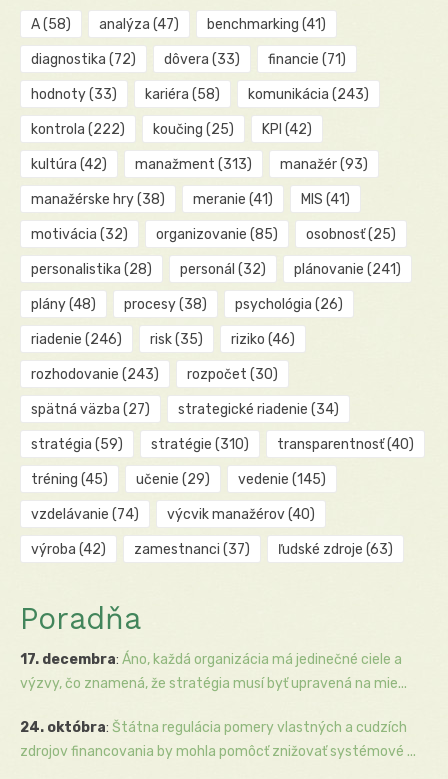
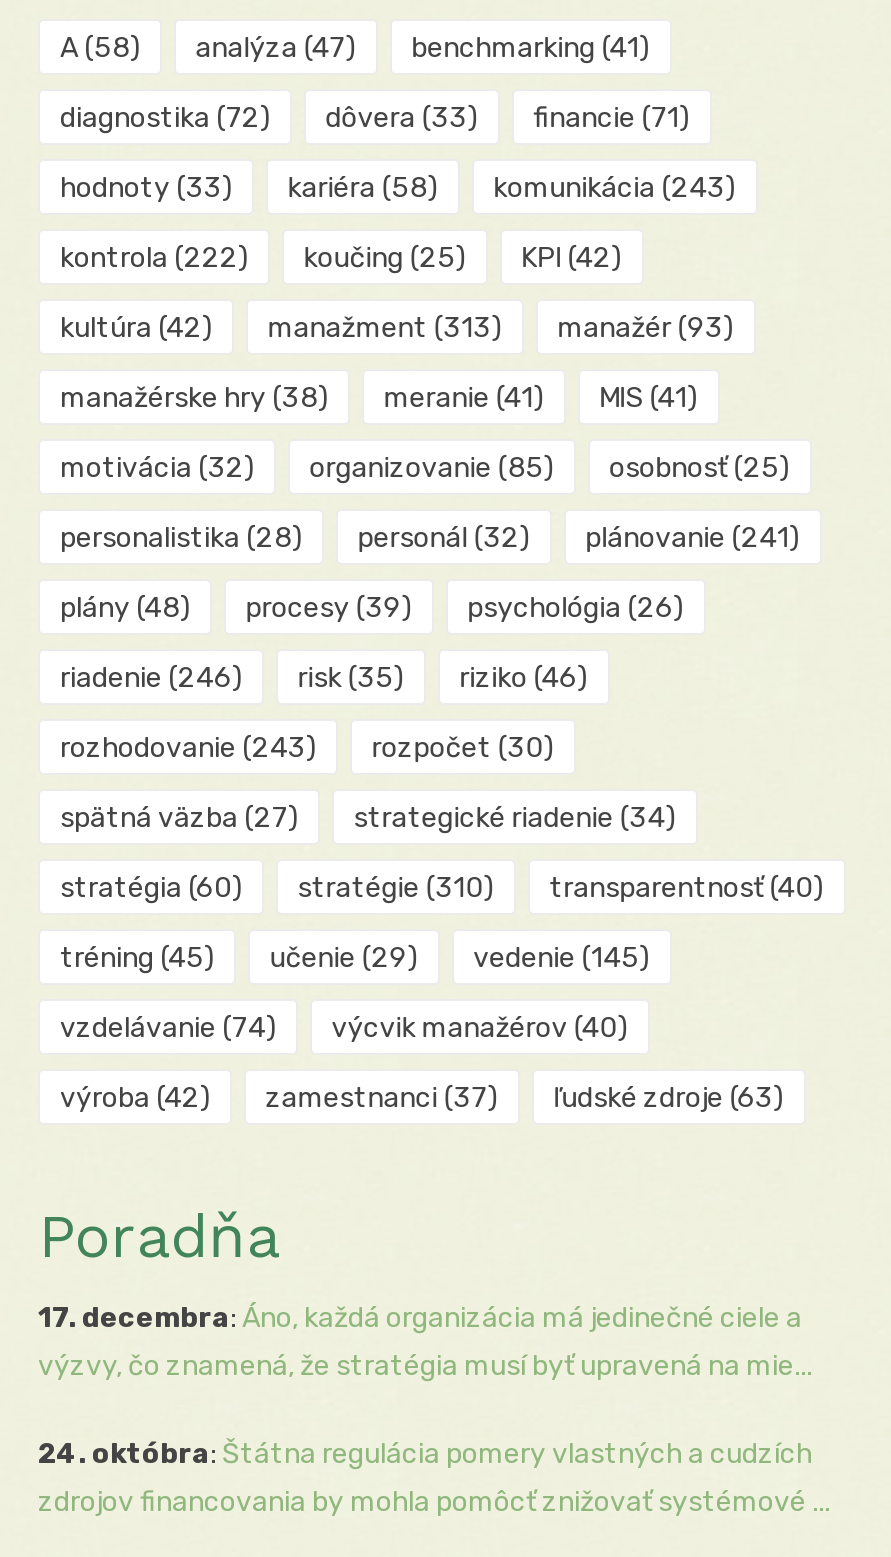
[31,296,343,313] plány (48) procesy (38) psychológia (26) -> [60,592,683,626] plány (48) procesy (39) psychológia (26)
[31,436,414,453] stratégia (59) stratégie (310) transparentnosť (40) -> [60,872,823,906] stratégia (60) stratégie (310) transparentnosť (40)

